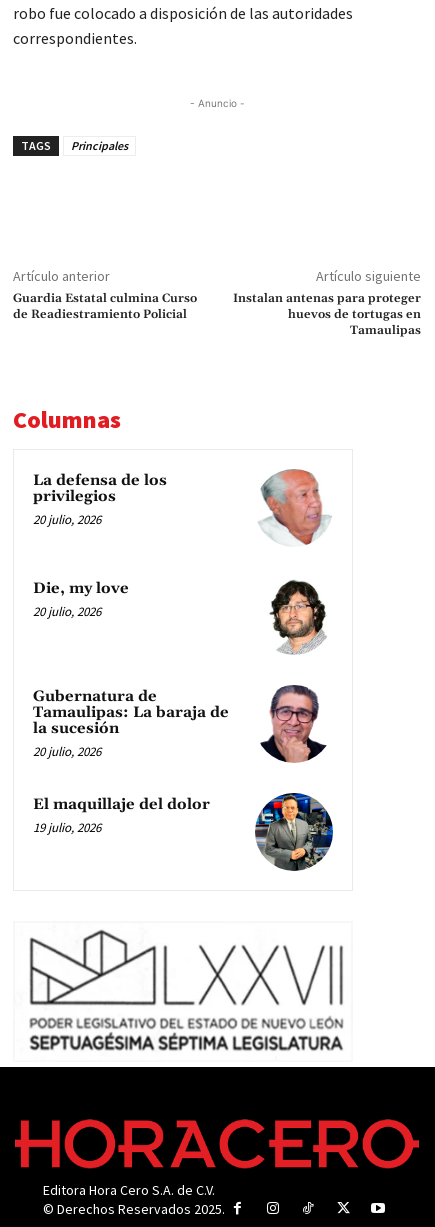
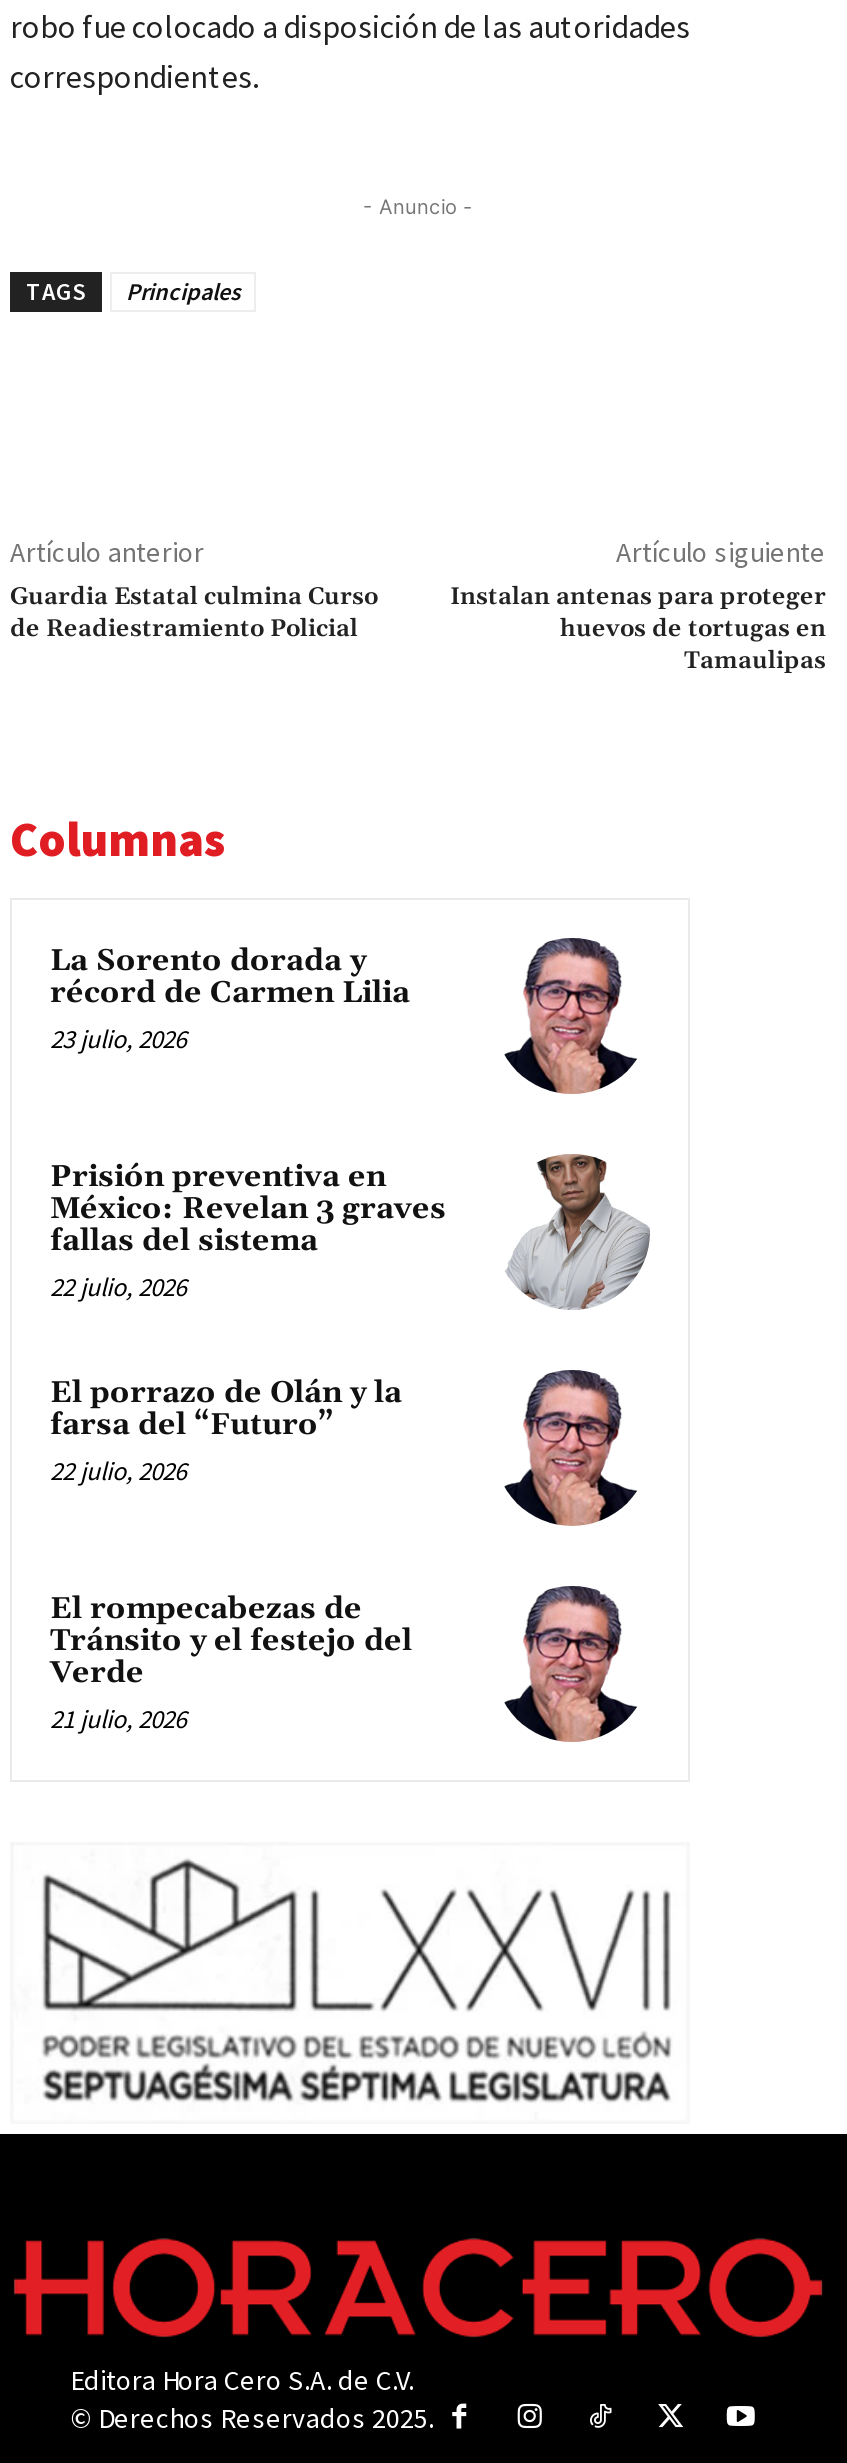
[33,471,167,528] La defensa de los | privilegios | 20 julio, 2026 -> [50,942,410,1056] La Sorento dorada y | récord de Carmen Lilia | 23 julio, 2026
[258,469,332,546] [image] -> [504,936,644,1094] [image]
[33,579,129,620] Die, my love | 20 julio, 2026 -> [50,1158,446,1304] Prisión preventiva en | México: Revelan 3 graves | fallas del sistema | 22 julio, 2026
[262,577,333,653] [image] -> [506,1152,652,1308] [image]
[33,687,229,760] Gubernatura de | Tamaulipas: La baraja de | la sucesión | 20 julio, 2026 -> [50,1374,402,1488] El porrazo de Olán y la | farsa del “Futuro” | 22 julio, 2026
[33,795,210,836] El maquillaje del dolor | 19 julio, 2026 -> [50,1590,412,1736] El rompecabezas de | Tránsito y el festejo del | Verde | 21 julio, 2026
[254,794,334,872] [image] -> [494,1588,650,1742] [image]

